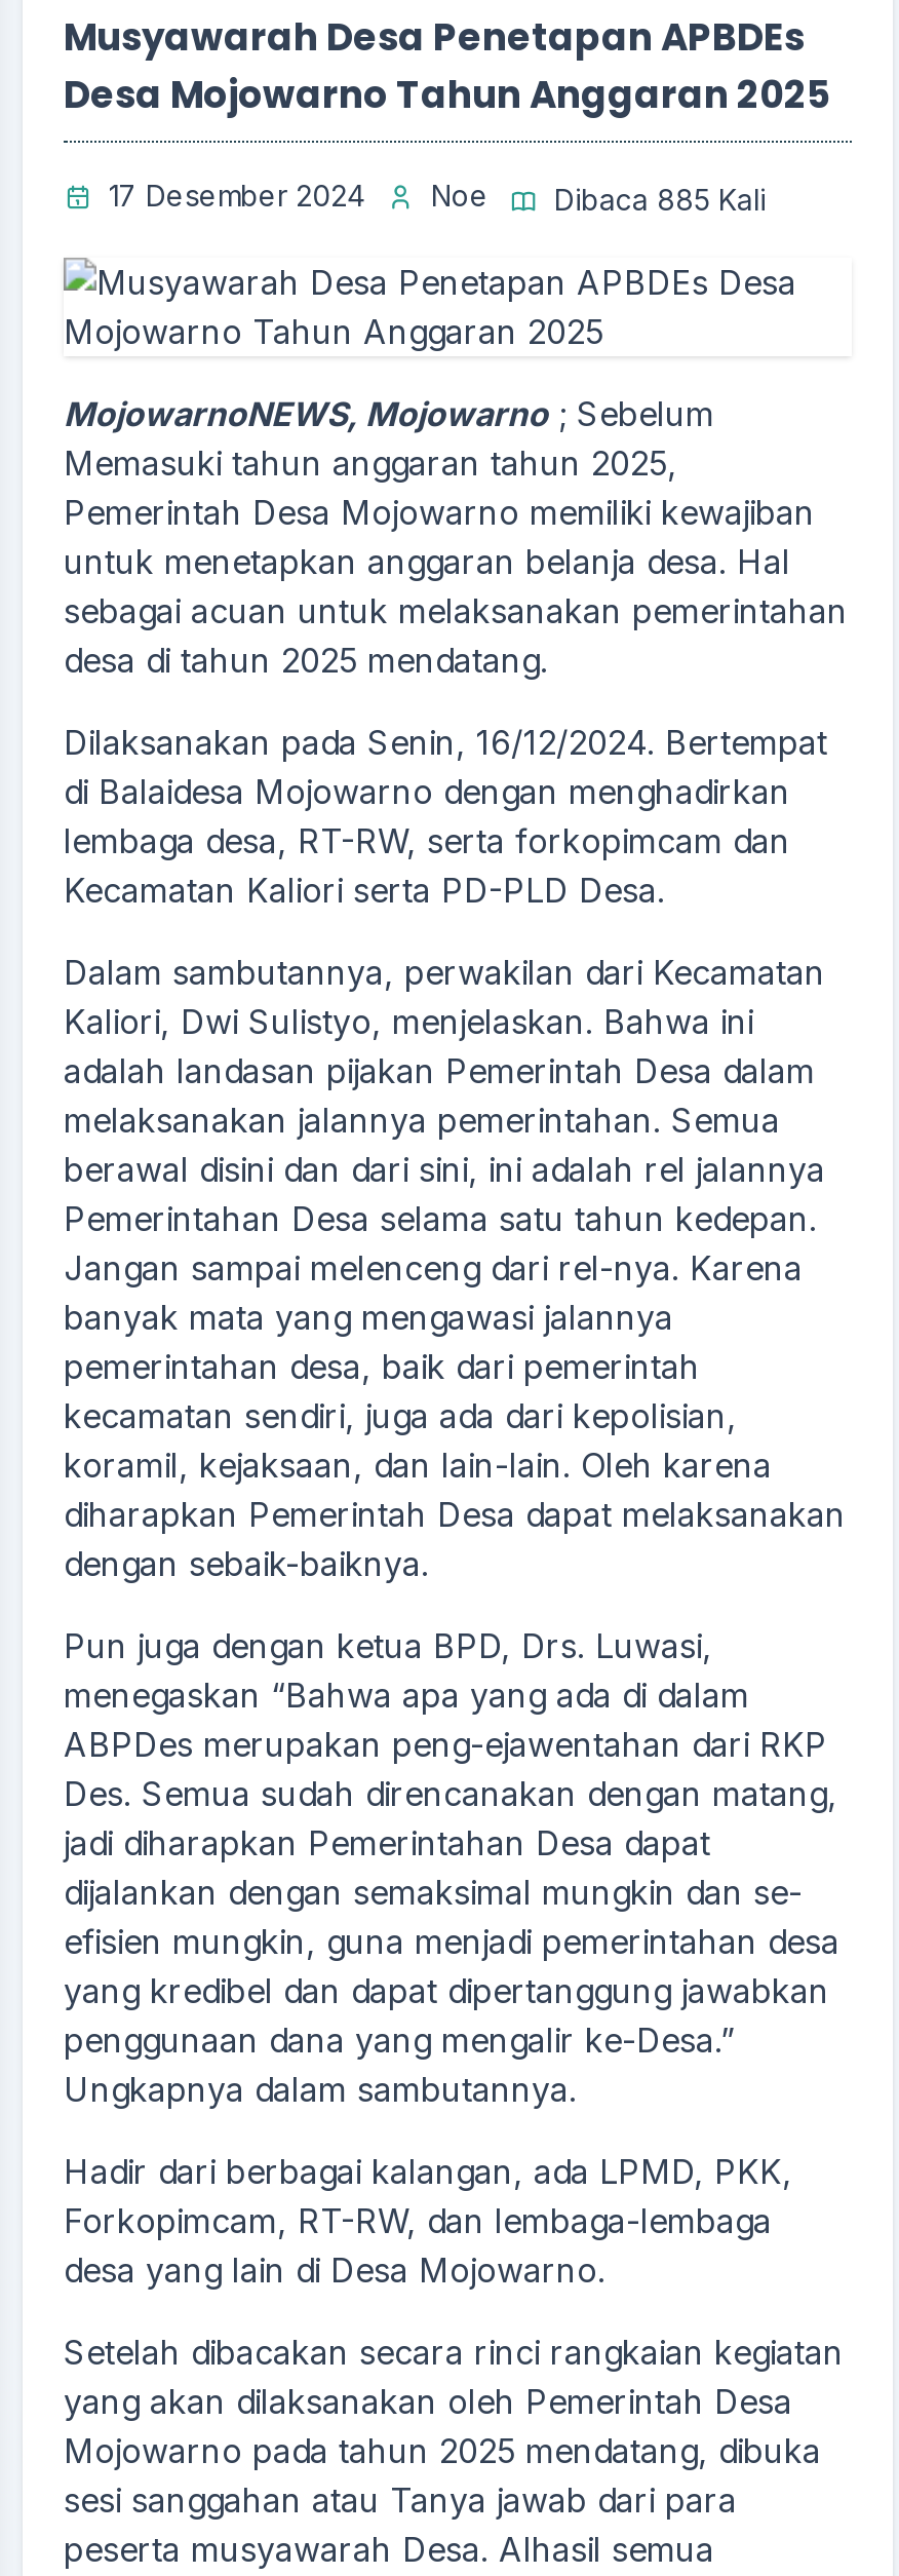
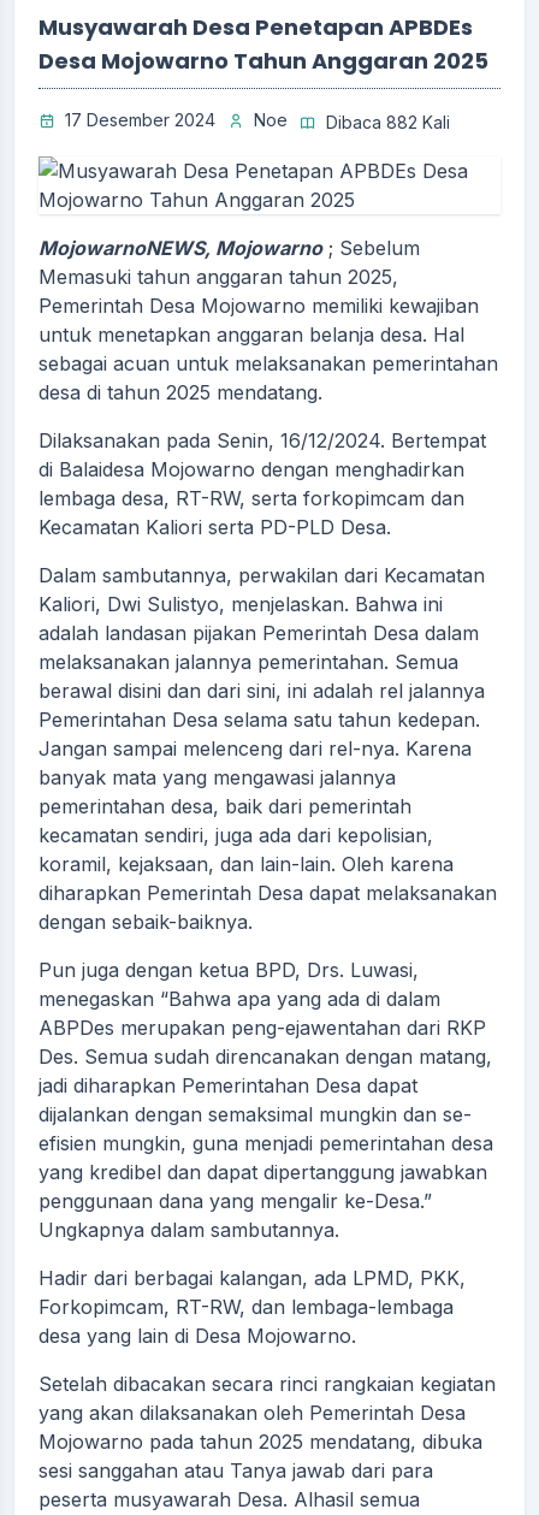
[109,178,766,217] 17 Desember 2024 Noe Dibaca 885 Kali -> [65,110,450,132] 17 Desember 2024 Noe Dibaca 882 Kali

